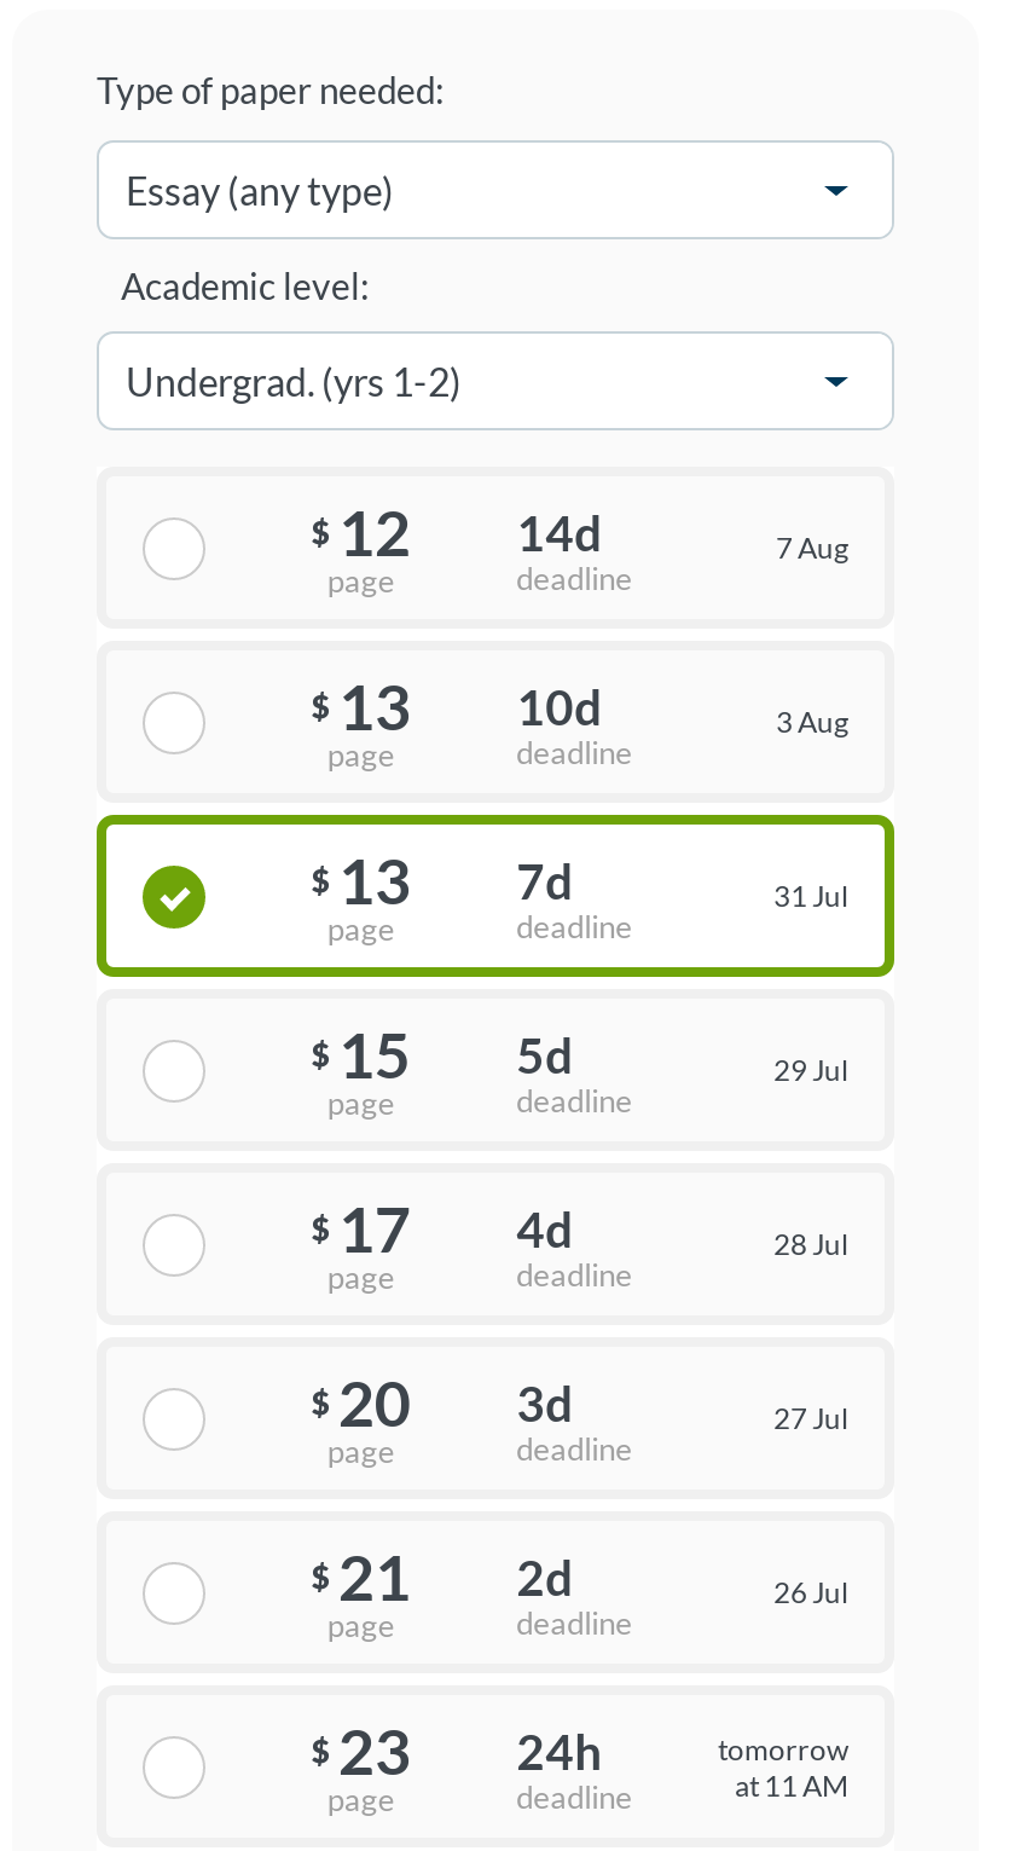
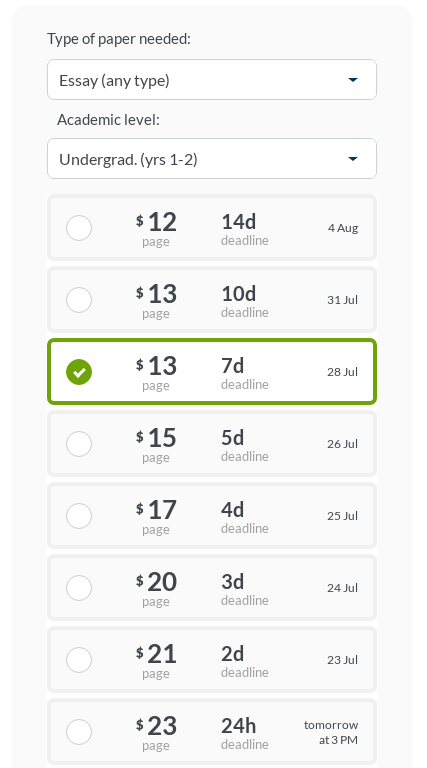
[776,530,848,566] 7 Aug -> [328,220,358,235] 4 Aug
[776,704,848,740] 3 Aug -> [327,292,358,307] 31 Jul
[773,878,848,914] 31 Jul -> [327,364,358,379] 28 Jul
[773,1052,848,1088] 29 Jul -> [327,436,358,451] 26 Jul
[773,1226,848,1262] 28 Jul -> [327,508,358,523] 25 Jul
[773,1400,848,1436] 27 Jul -> [327,580,358,595] 24 Jul
[773,1574,848,1610] 26 Jul -> [327,652,358,667] 23 Jul
[735,1766,848,1803] at 11 AM -> [319,731,358,746] at 3 PM

